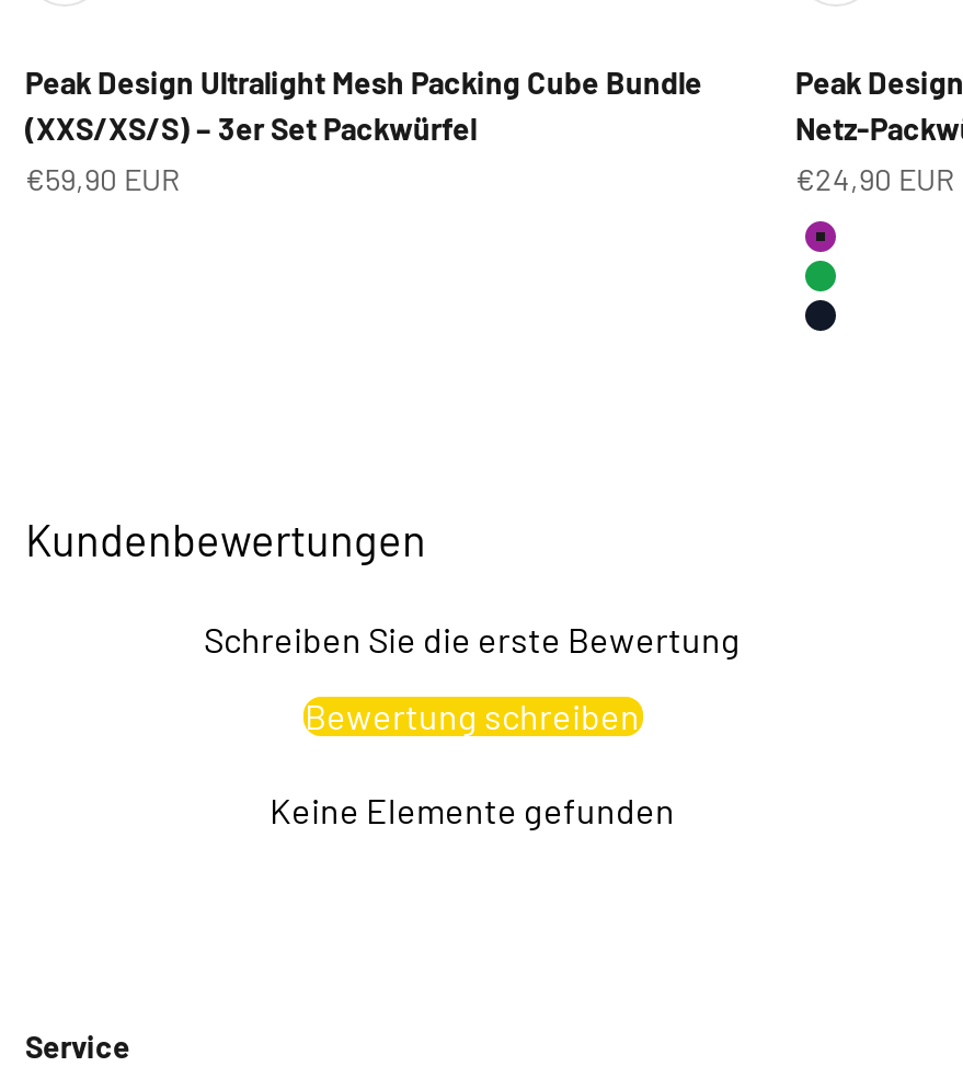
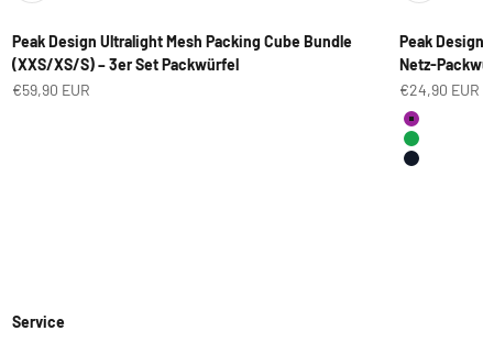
[25,512,741,830] Kundenbewertungen | Schreiben Sie die erste Bewertung | Bewertung schreiben | Keine Elemente gefunden -> none

